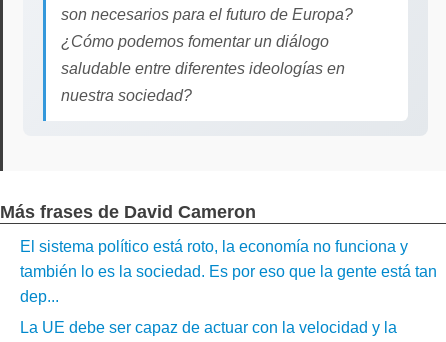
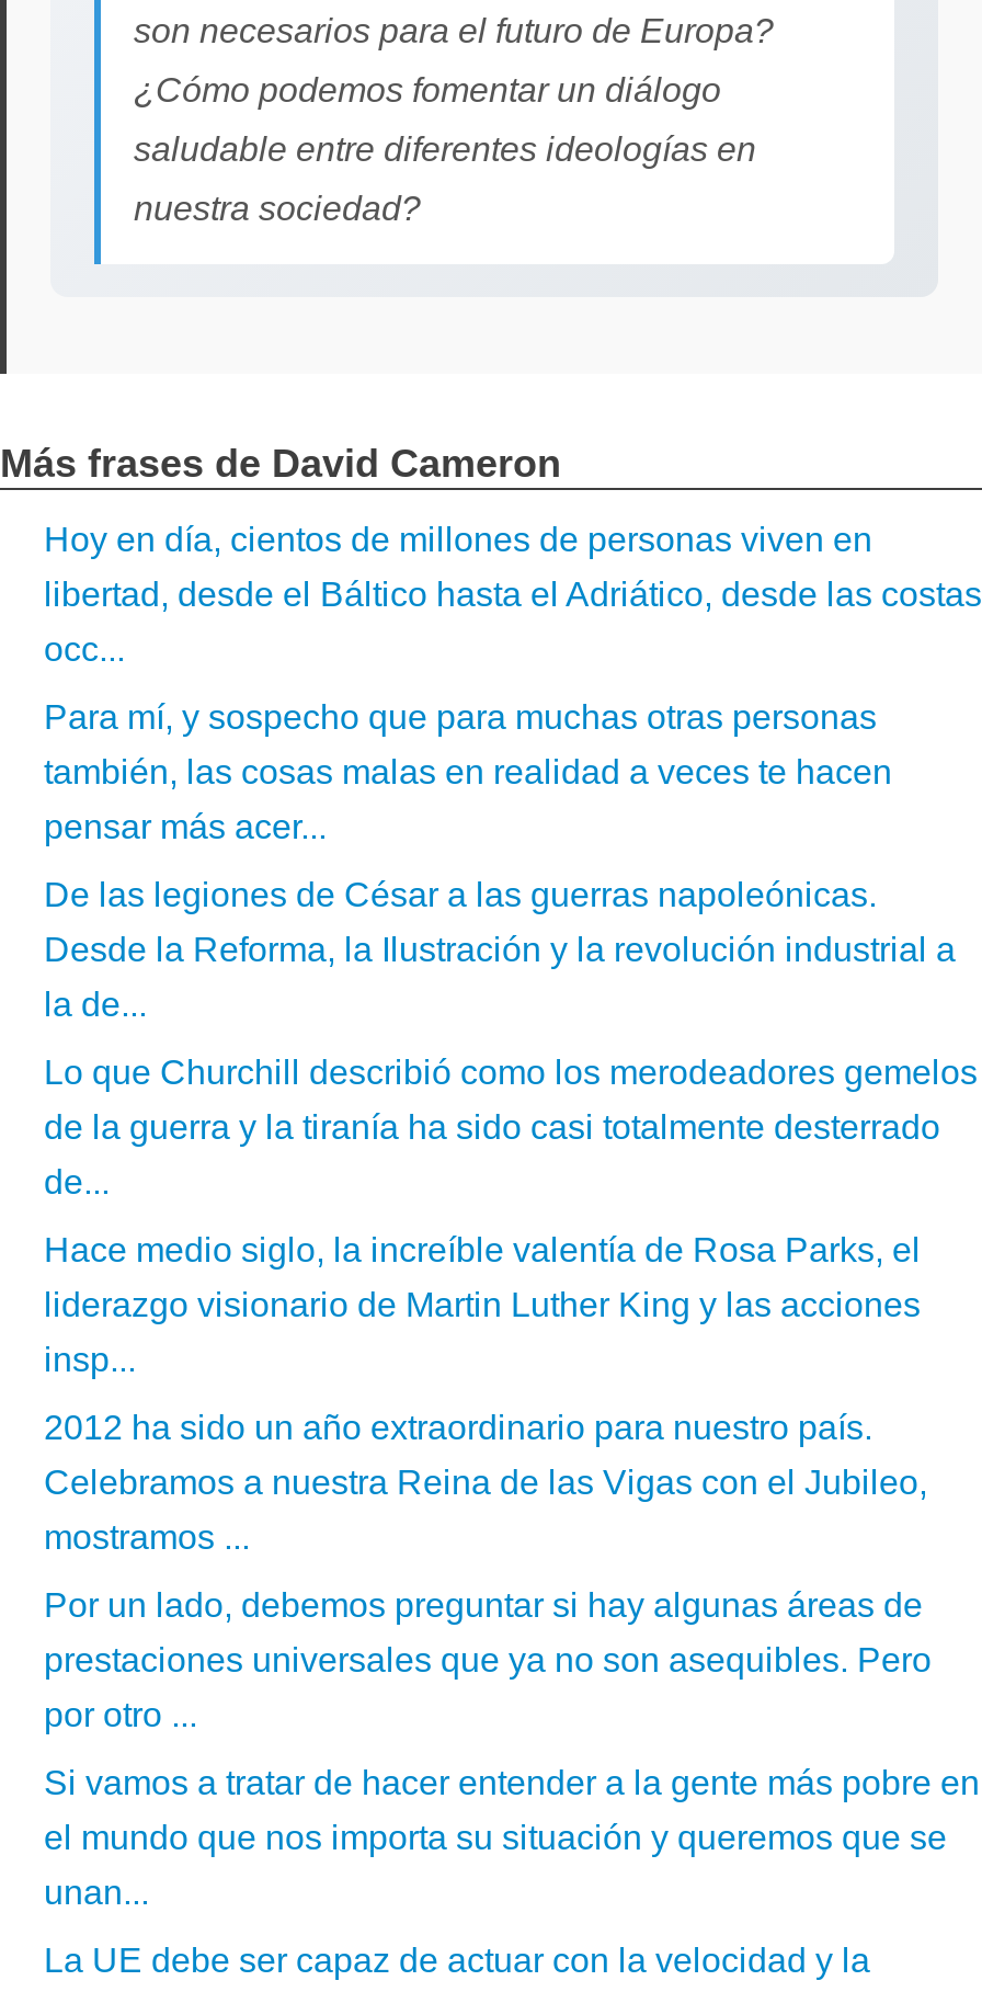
[20,238,437,305] El sistema político está roto, la economía no funciona y | también lo es la sociedad. Es por eso que la gente está tan | dep... -> [44,521,982,1911] Hoy en día, cientos de millones de personas viven en | libertad, desde el Báltico hasta el Adriático, desde las costas | occ... | Para mí, y sospecho que para muchas otras personas | también, las cosas malas en realidad a veces te hacen | pensar más acer... | De las legiones de César a las guerras napoleónicas. | Desde la Reforma, la Ilustración y la revolución industrial a | la de... | Lo que Churchill describió como los merodeadores gemelos | de la guerra y la tiranía ha sido casi totalmente desterrado | de... | Hace medio siglo, la increíble valentía de Rosa Parks, el | liderazgo visionario de Martin Luther King y las acciones | insp... | 2012 ha sido un año extraordinario para nuestro país. | Celebramos a nuestra Reina de las Vigas con el Jubileo, | mostramos ... | Por un lado, debemos preguntar si hay algunas áreas de | prestaciones universales que ya no son asequibles. Pero | por otro ... | Si vamos a tratar de hacer entender a la gente más pobre en | el mundo que nos importa su situación y queremos que se | unan...

